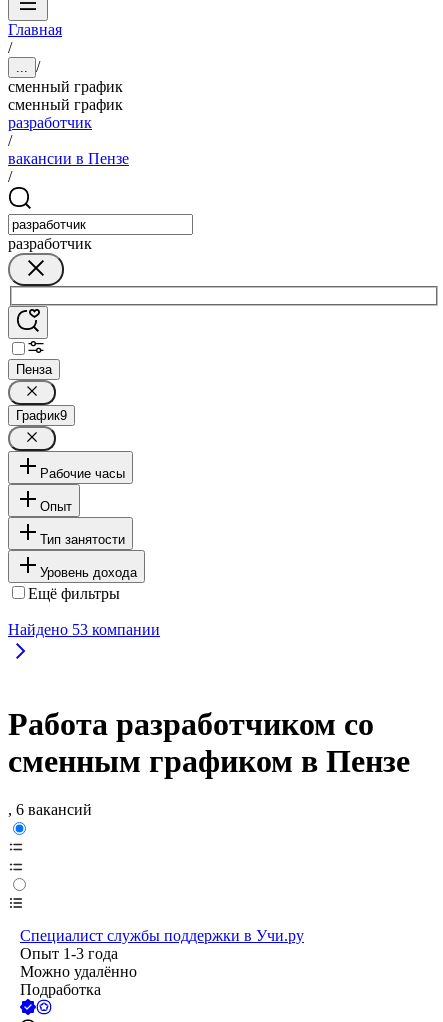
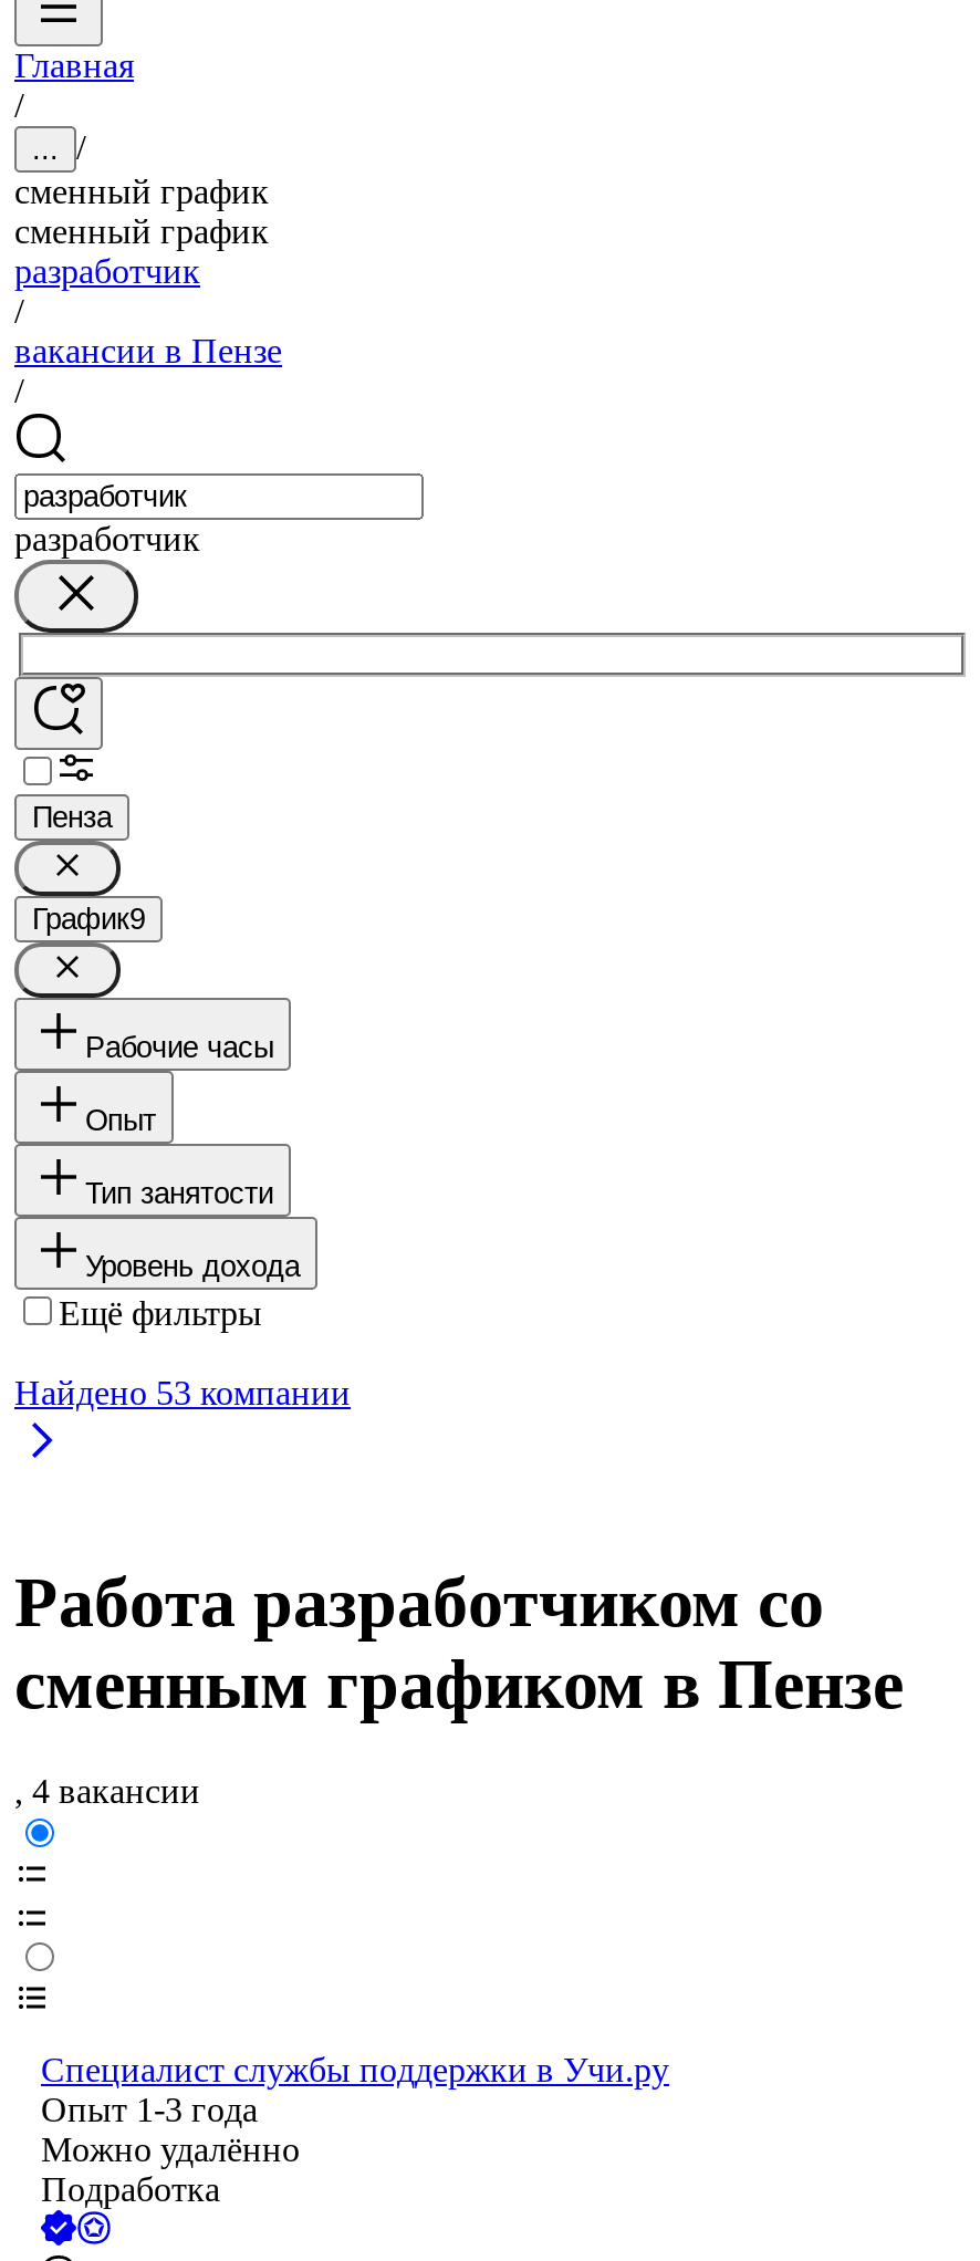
[8,801,92,818] , 6 вакансий -> [14,1773,200,1811] , 4 вакансии

